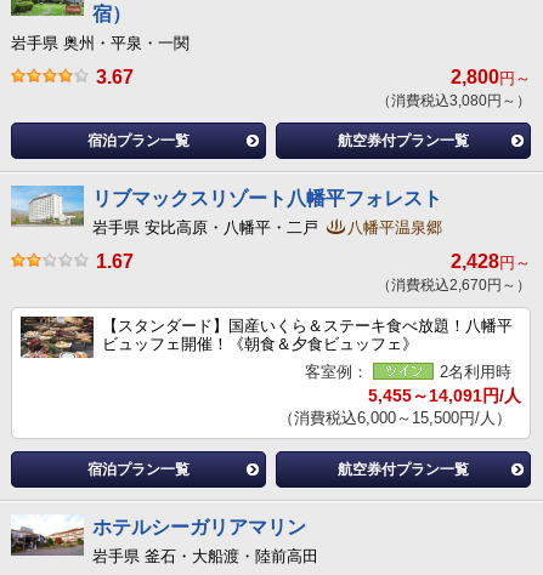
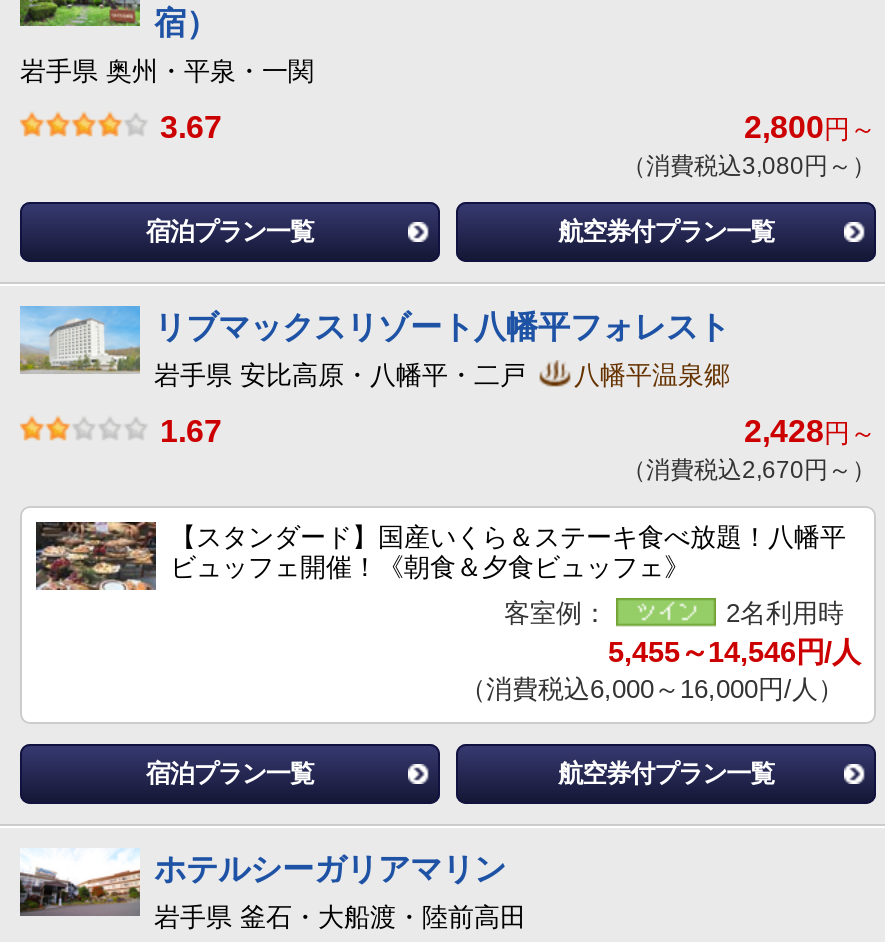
[368,386,521,405] 5,455～14,091円/人 -> [608,636,860,668] 5,455～14,546円/人
[278,409,511,427] （消費税込6,000～15,500円/人） -> [460,674,844,704] （消費税込6,000～16,000円/人）

